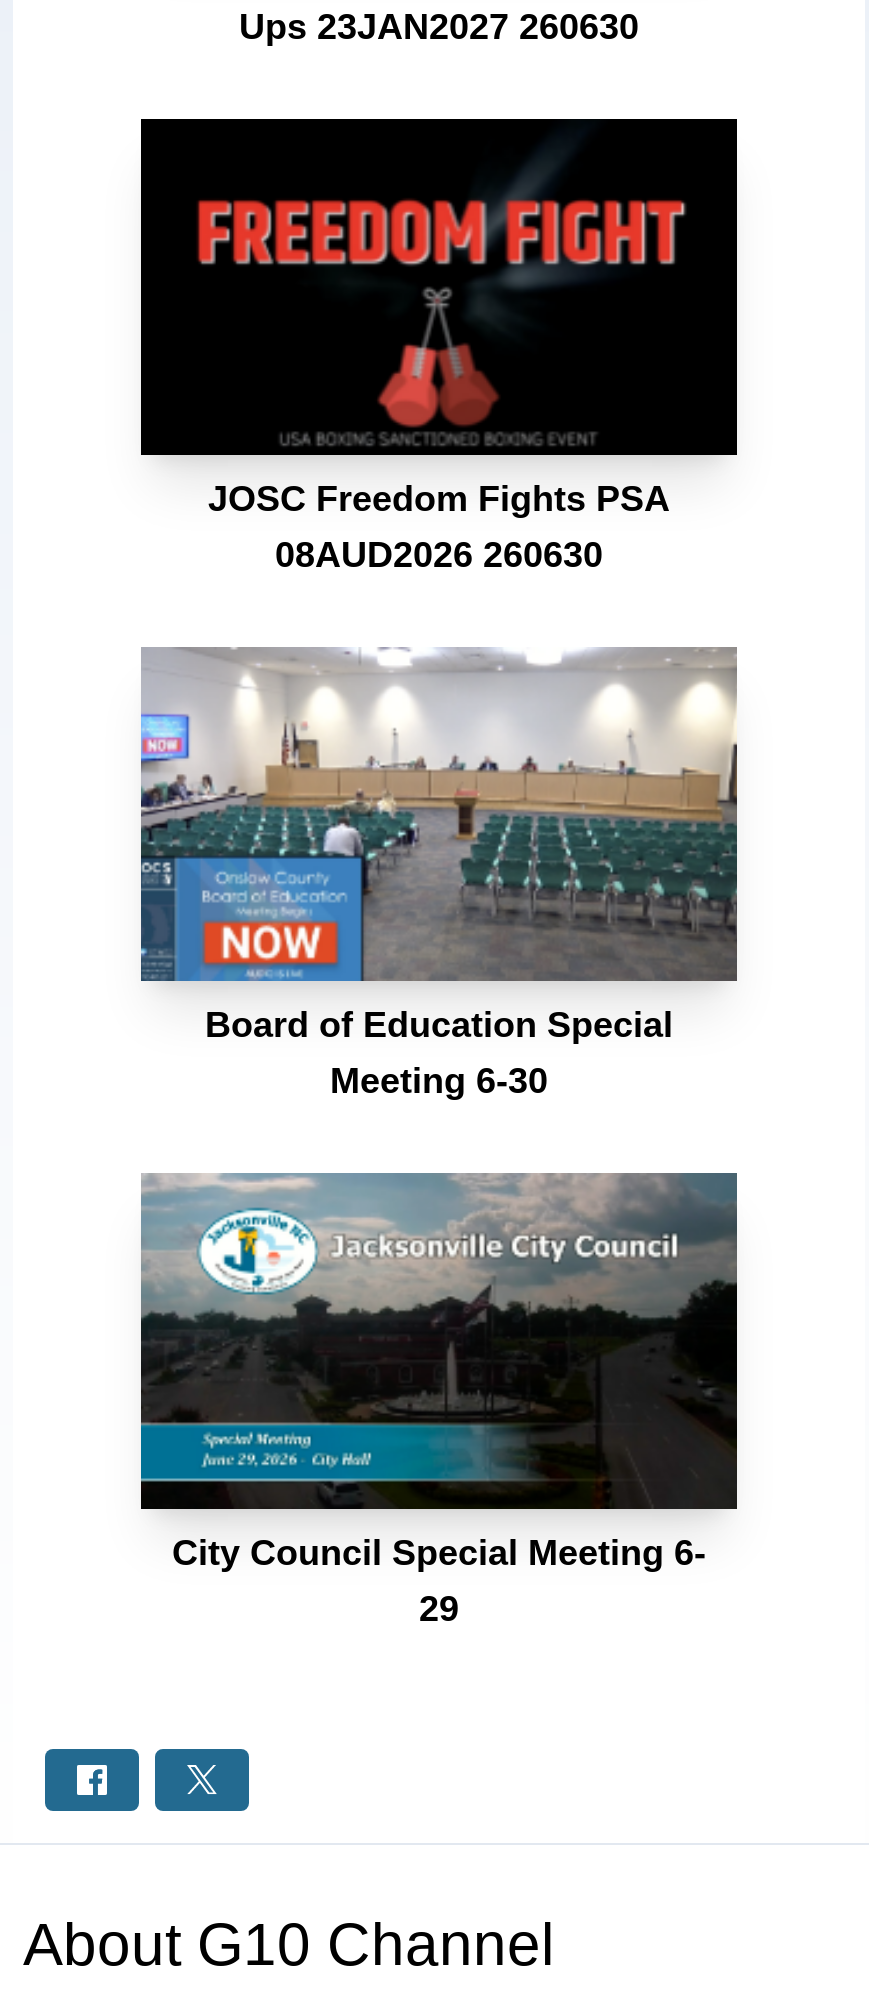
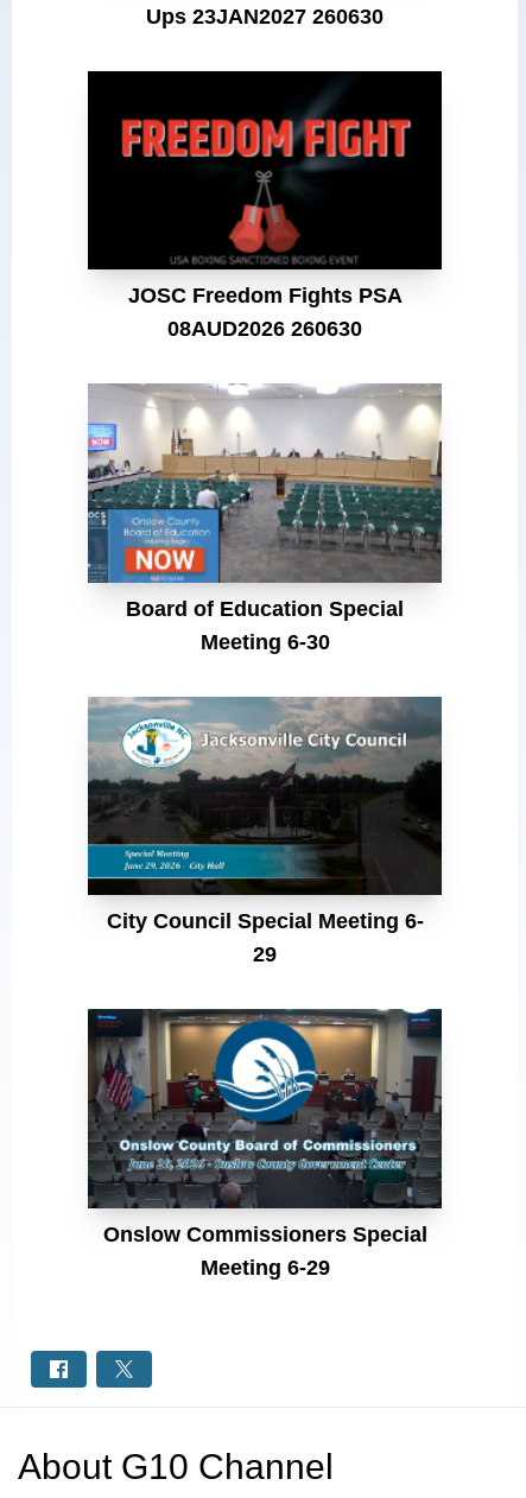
none -> [87,1008,442,1279] [image] | Onslow Commissioners Special | Meeting 6-29

